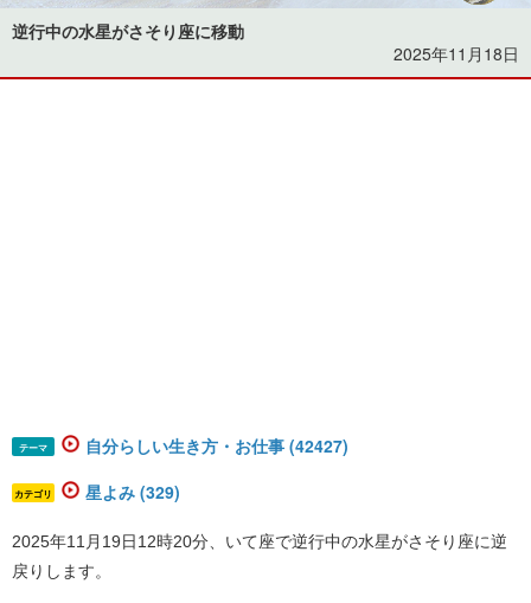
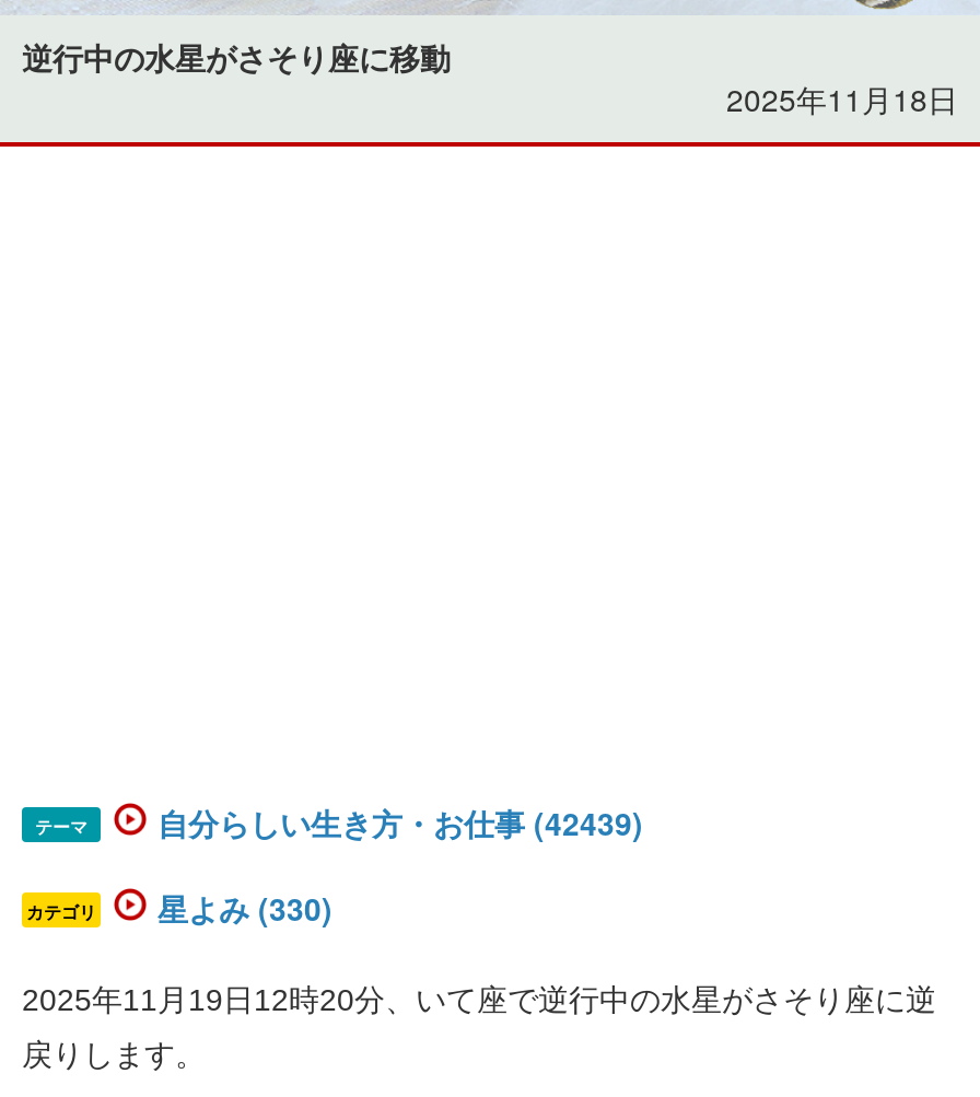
[85,433,348,457] 自分らしい生き方・お仕事 (42427) -> [157,800,643,844] 自分らしい生き方・お仕事 (42439)
[85,480,180,503] 星よみ (329) -> [157,885,332,929] 星よみ (330)

